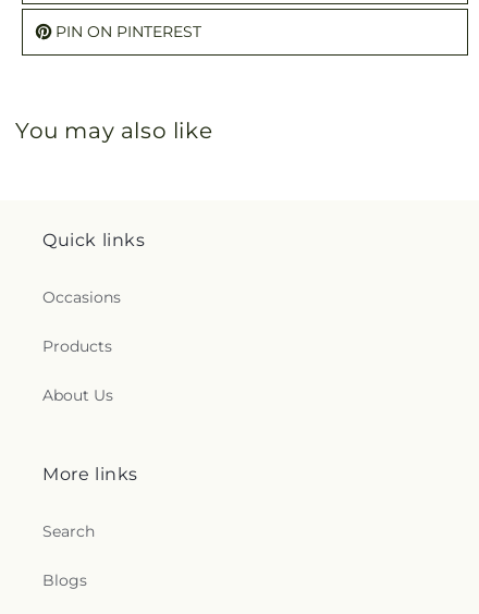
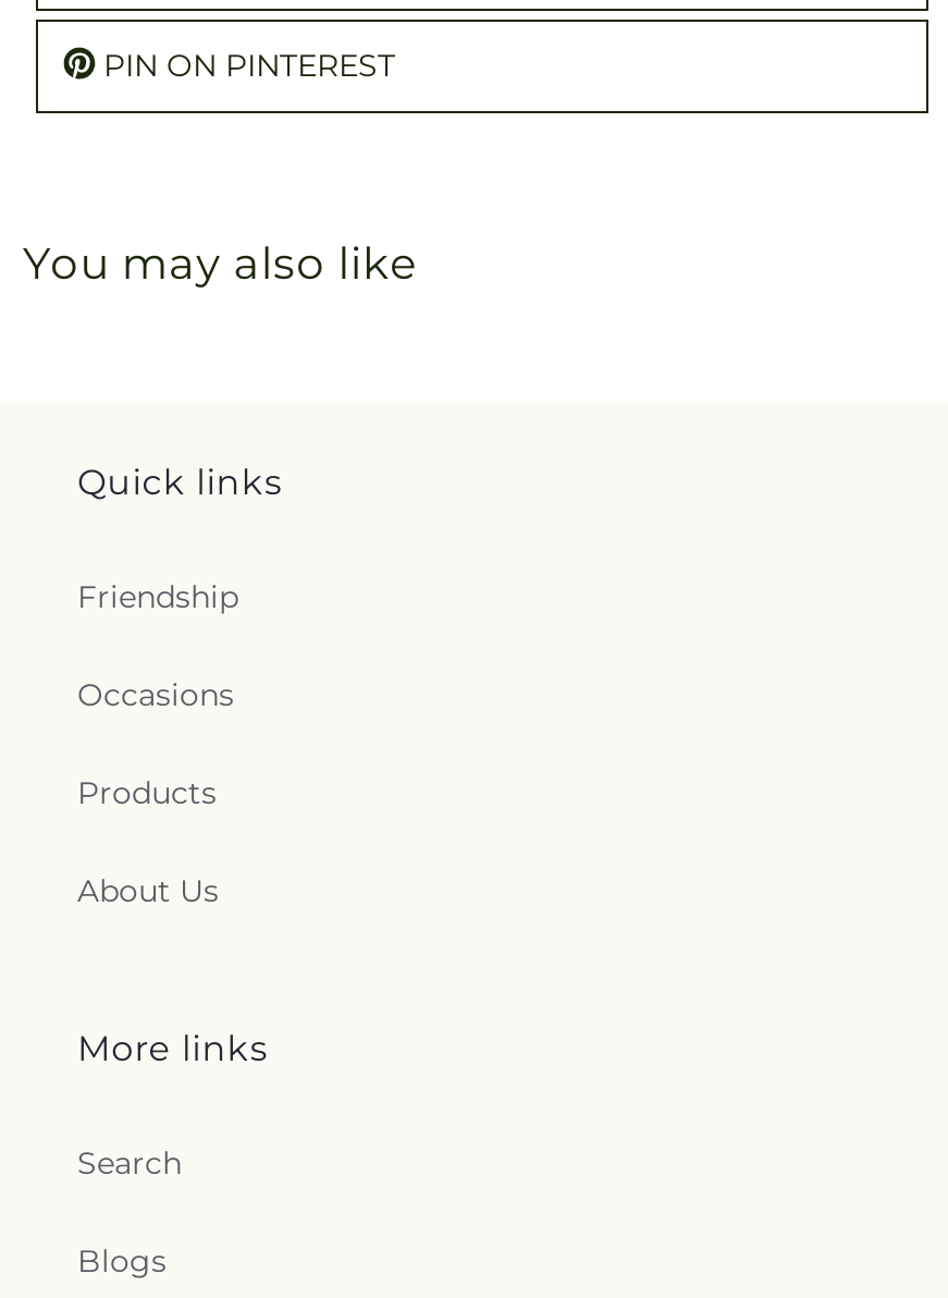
none -> [77,578,238,617] Friendship

